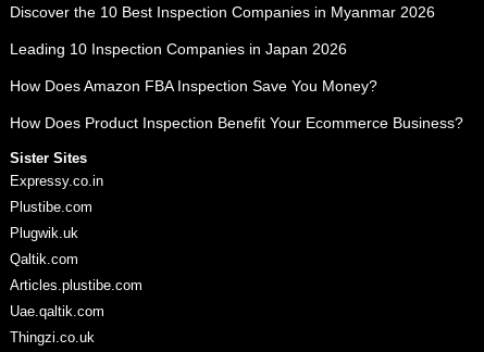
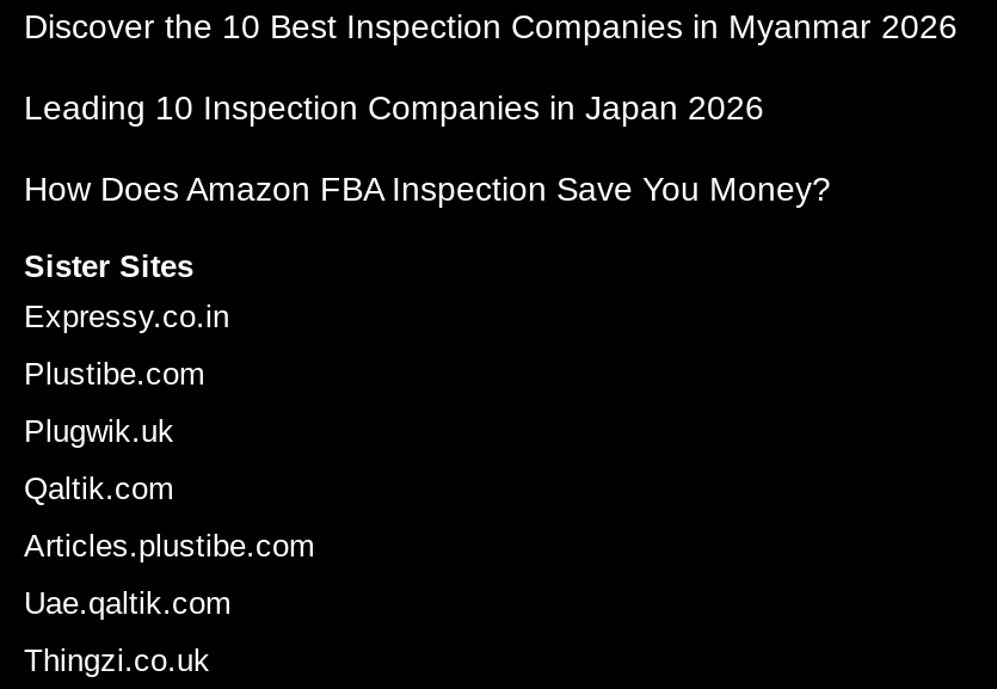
[10,114,463,132] How Does Product Inspection Benefit Your Ecommerce Business? -> none

